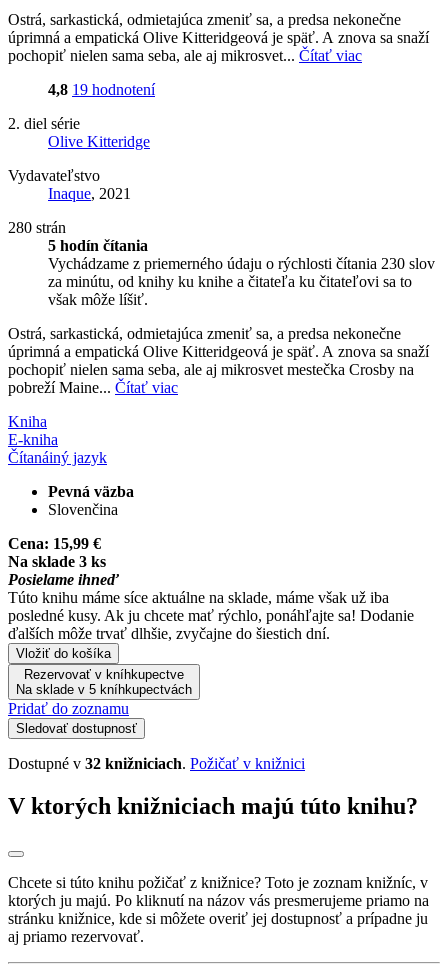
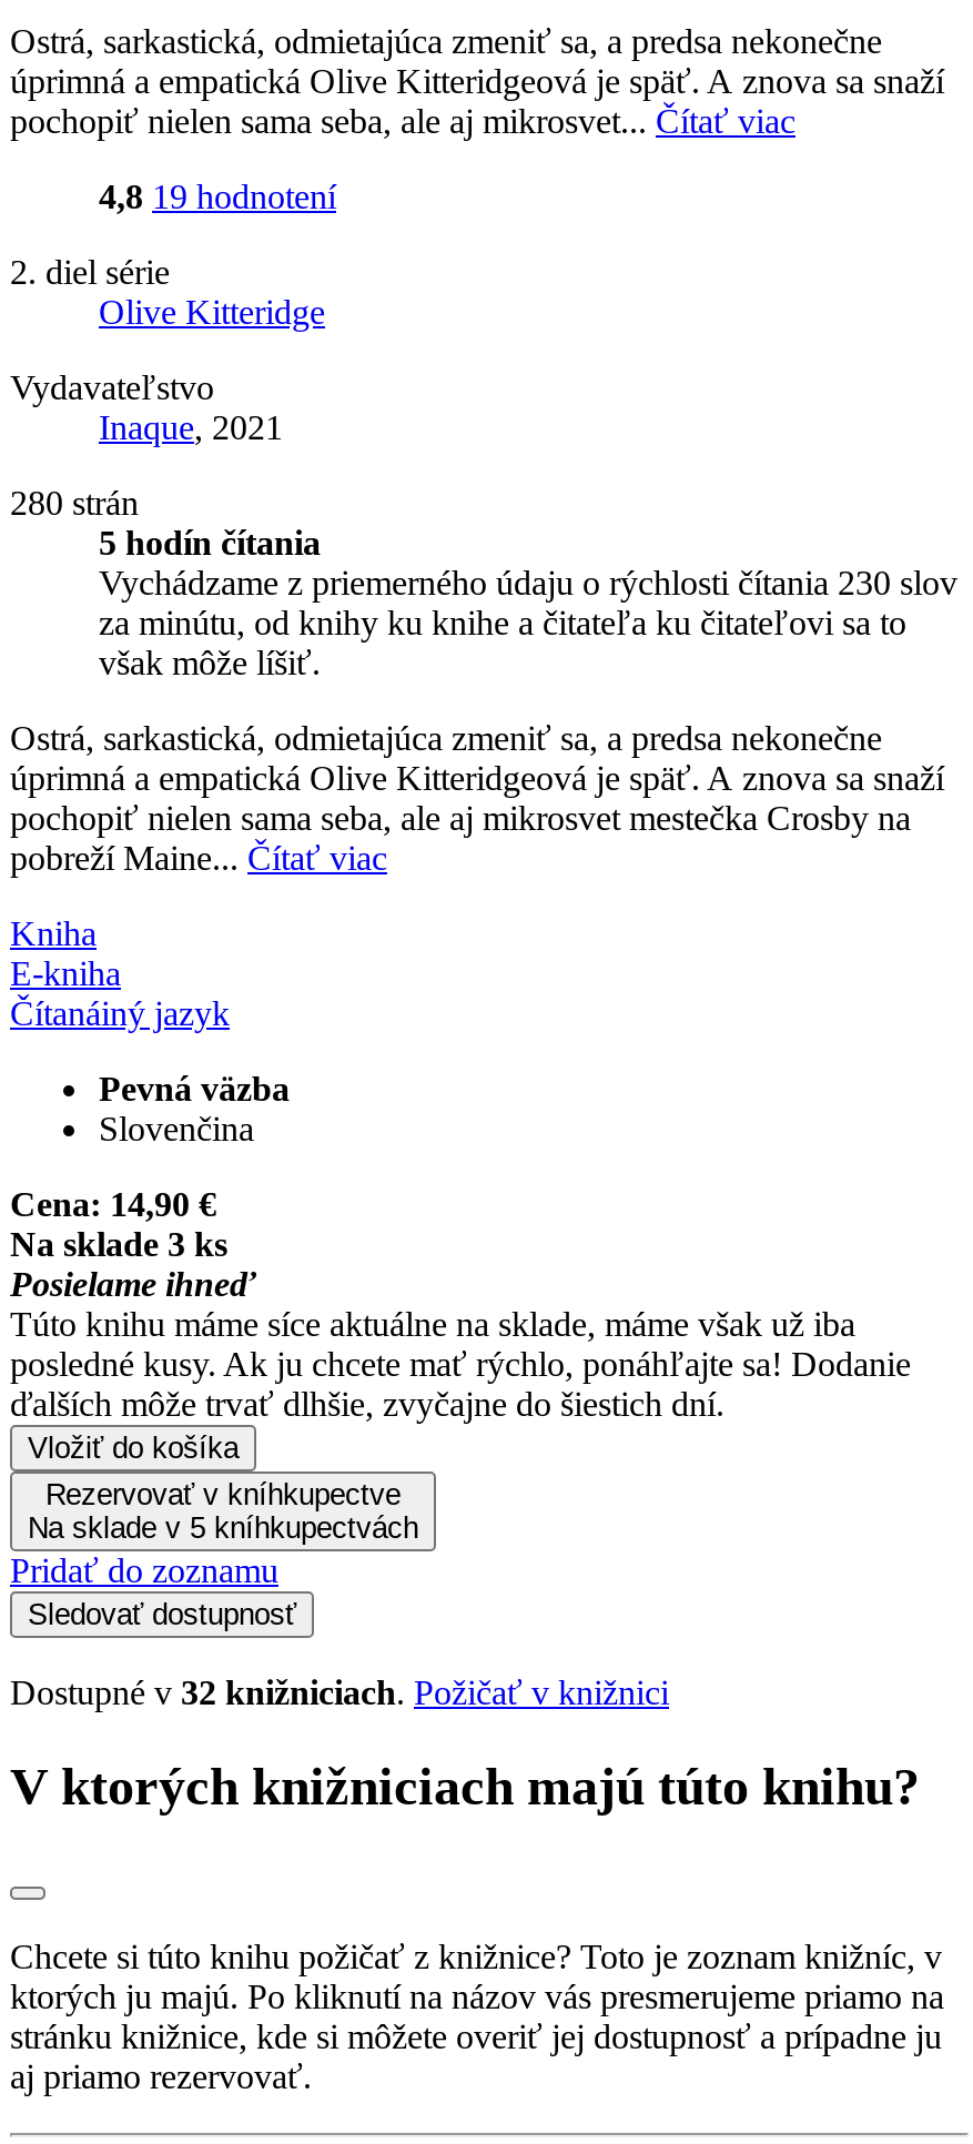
[8,535,101,552] Cena: 15,99 € -> [10,1185,216,1222] Cena: 14,90 €

